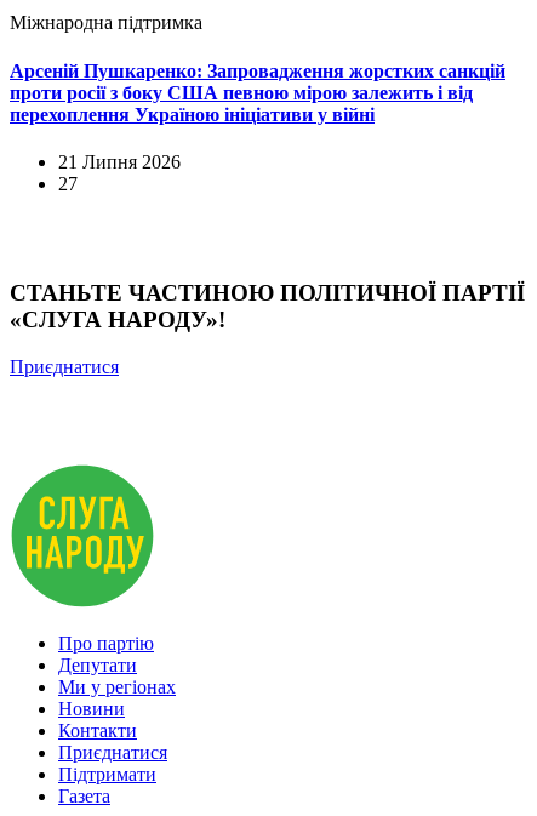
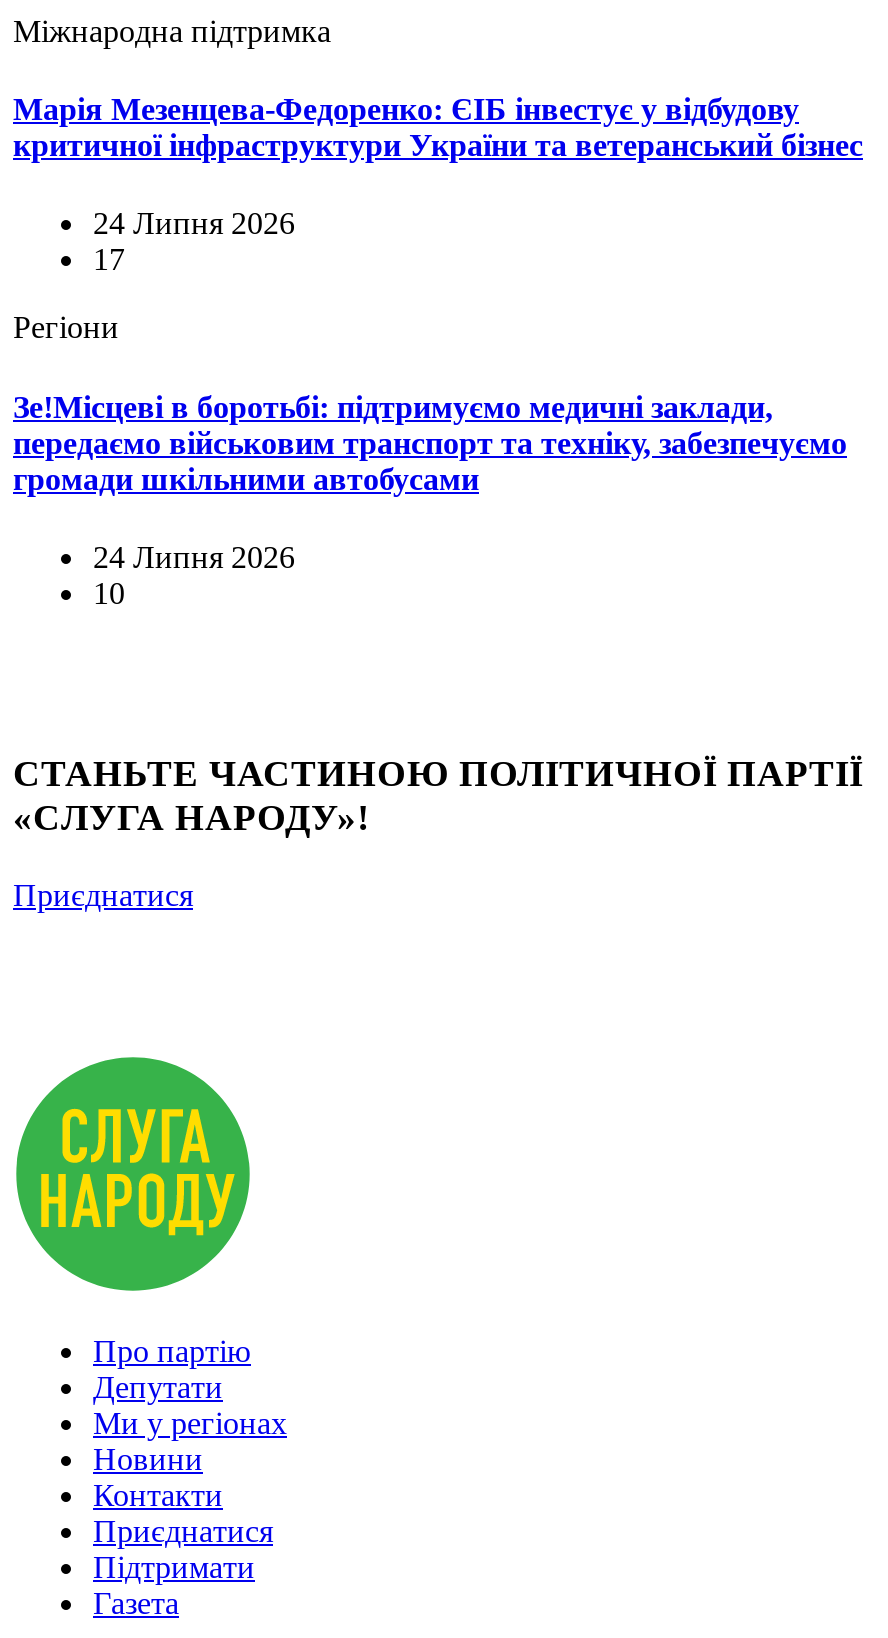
[10,60,505,194] Арсеній Пушкаренко: Запровадження жорстких санкцій | проти росії з боку США певною мірою залежить і від | перехоплення Україною ініціативи у війні | 21 Липня 2026 | 27 -> [13,92,863,610] Марія Мезенцева-Федоренко: ЄІБ інвестує у відбудову | критичної інфраструктури України та ветеранський бізнес | 24 Липня 2026 | 17 | Регіони | Зе!Місцеві в боротьбі: підтримуємо медичні заклади, | передаємо військовим транспорт та техніку, забезпечуємо | громади шкільними автобусами | 24 Липня 2026 | 10

